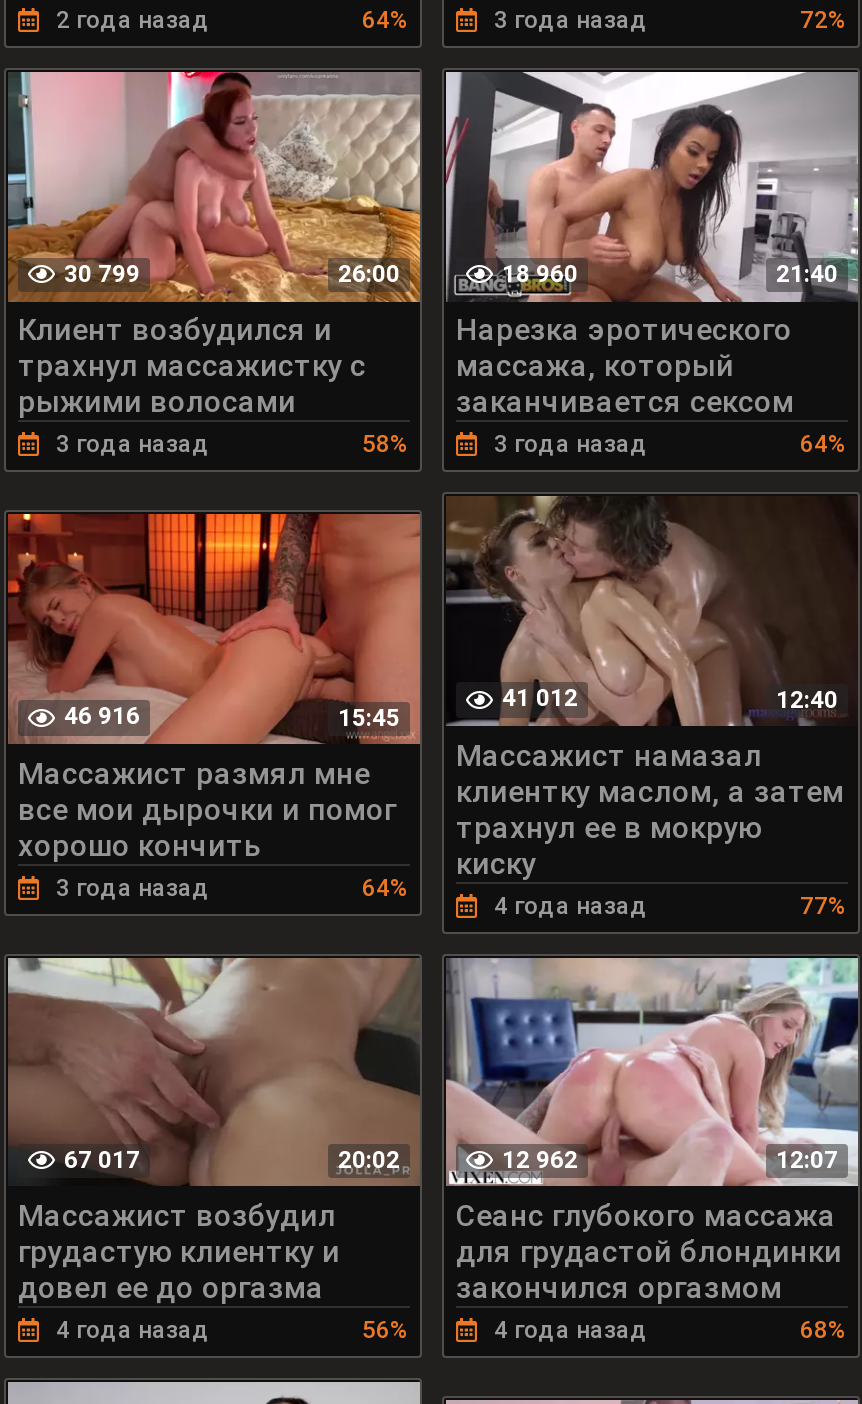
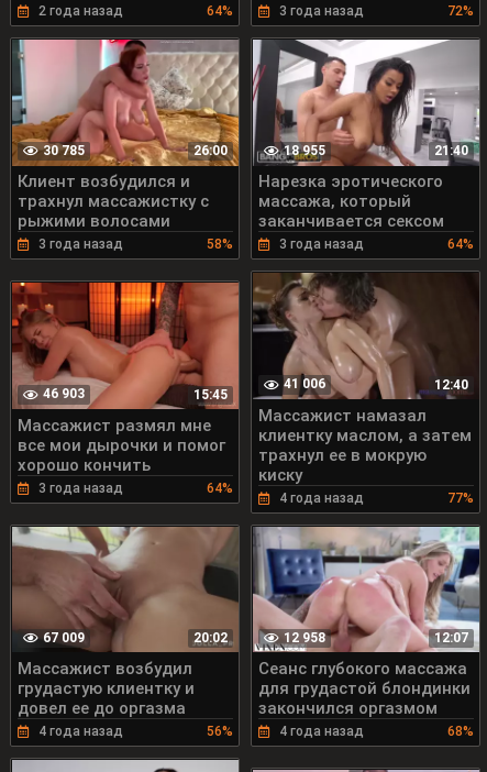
[64,260,140,288] 30 799 -> [43,143,85,158] 30 785
[502,260,578,288] 18 960 -> [284,143,325,158] 18 955
[502,684,578,712] 41 012 -> [284,376,325,392] 41 006
[64,702,140,730] 46 916 -> [43,386,85,402] 46 903
[64,1145,140,1173] 67 017 -> [43,630,85,645] 67 009
[502,1145,578,1173] 12 962 -> [284,630,325,645] 12 958

